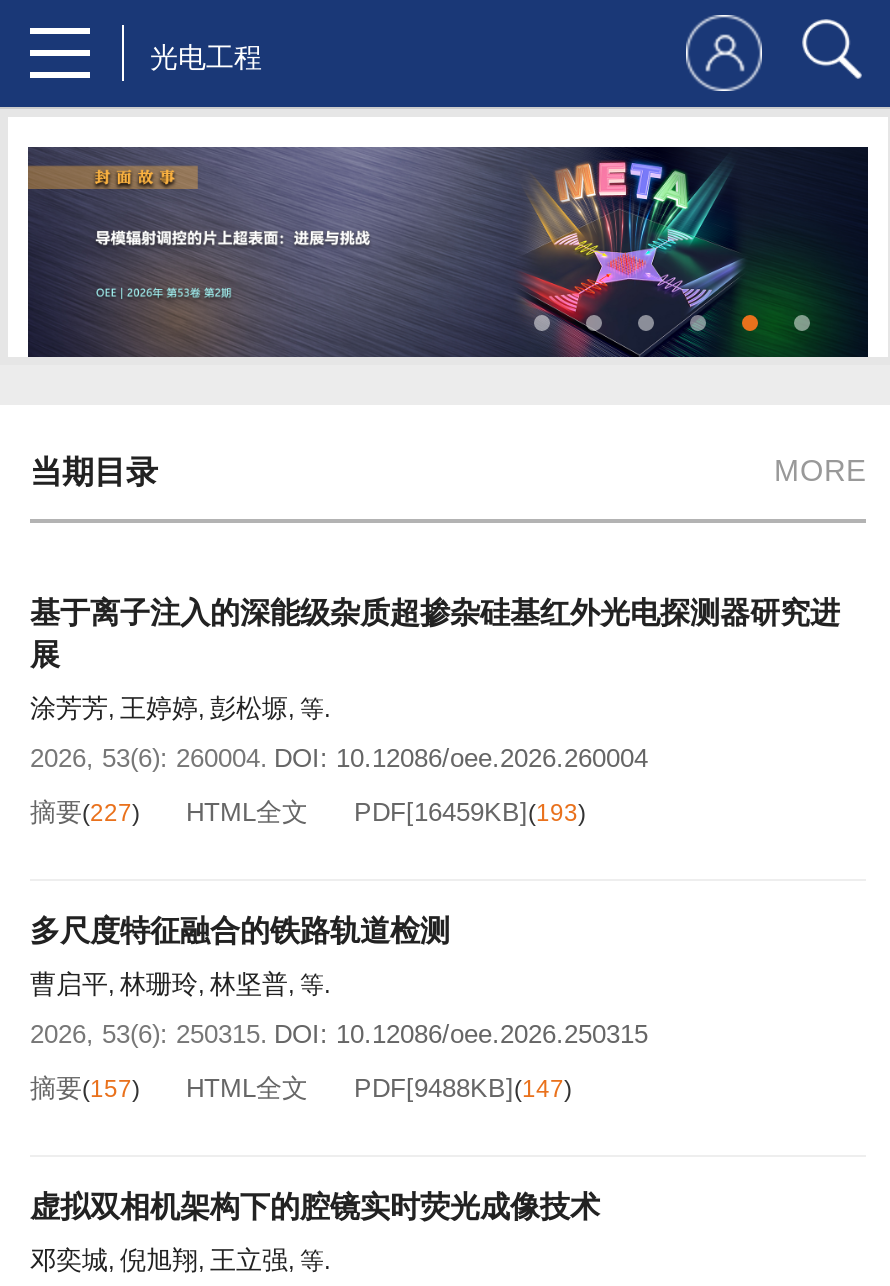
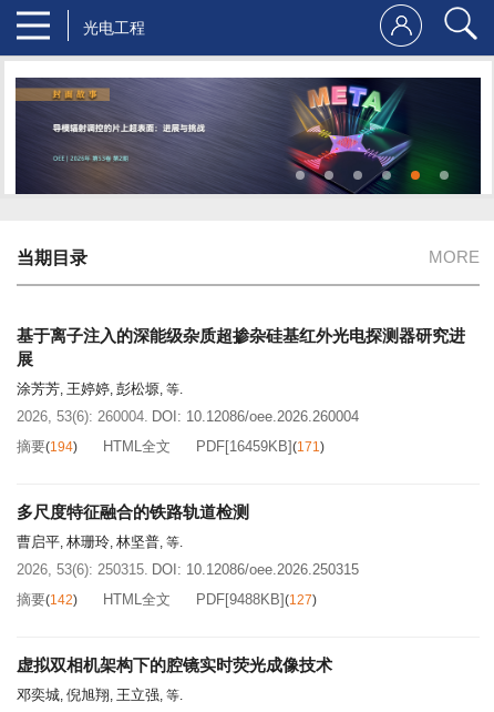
[30,797,140,827] 摘要(227) -> [17,438,78,455] 摘要(194)
[354,797,586,827] PDF[16459KB](193) -> [196,438,325,455] PDF[16459KB](171)
[30,1073,140,1103] 摘要(157) -> [17,591,78,608] 摘要(142)
[354,1073,572,1103] PDF[9488KB](147) -> [196,591,317,608] PDF[9488KB](127)

